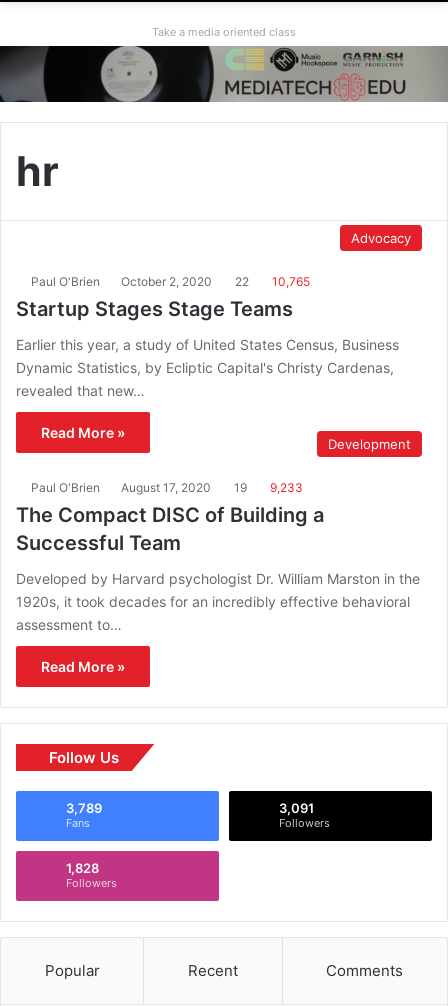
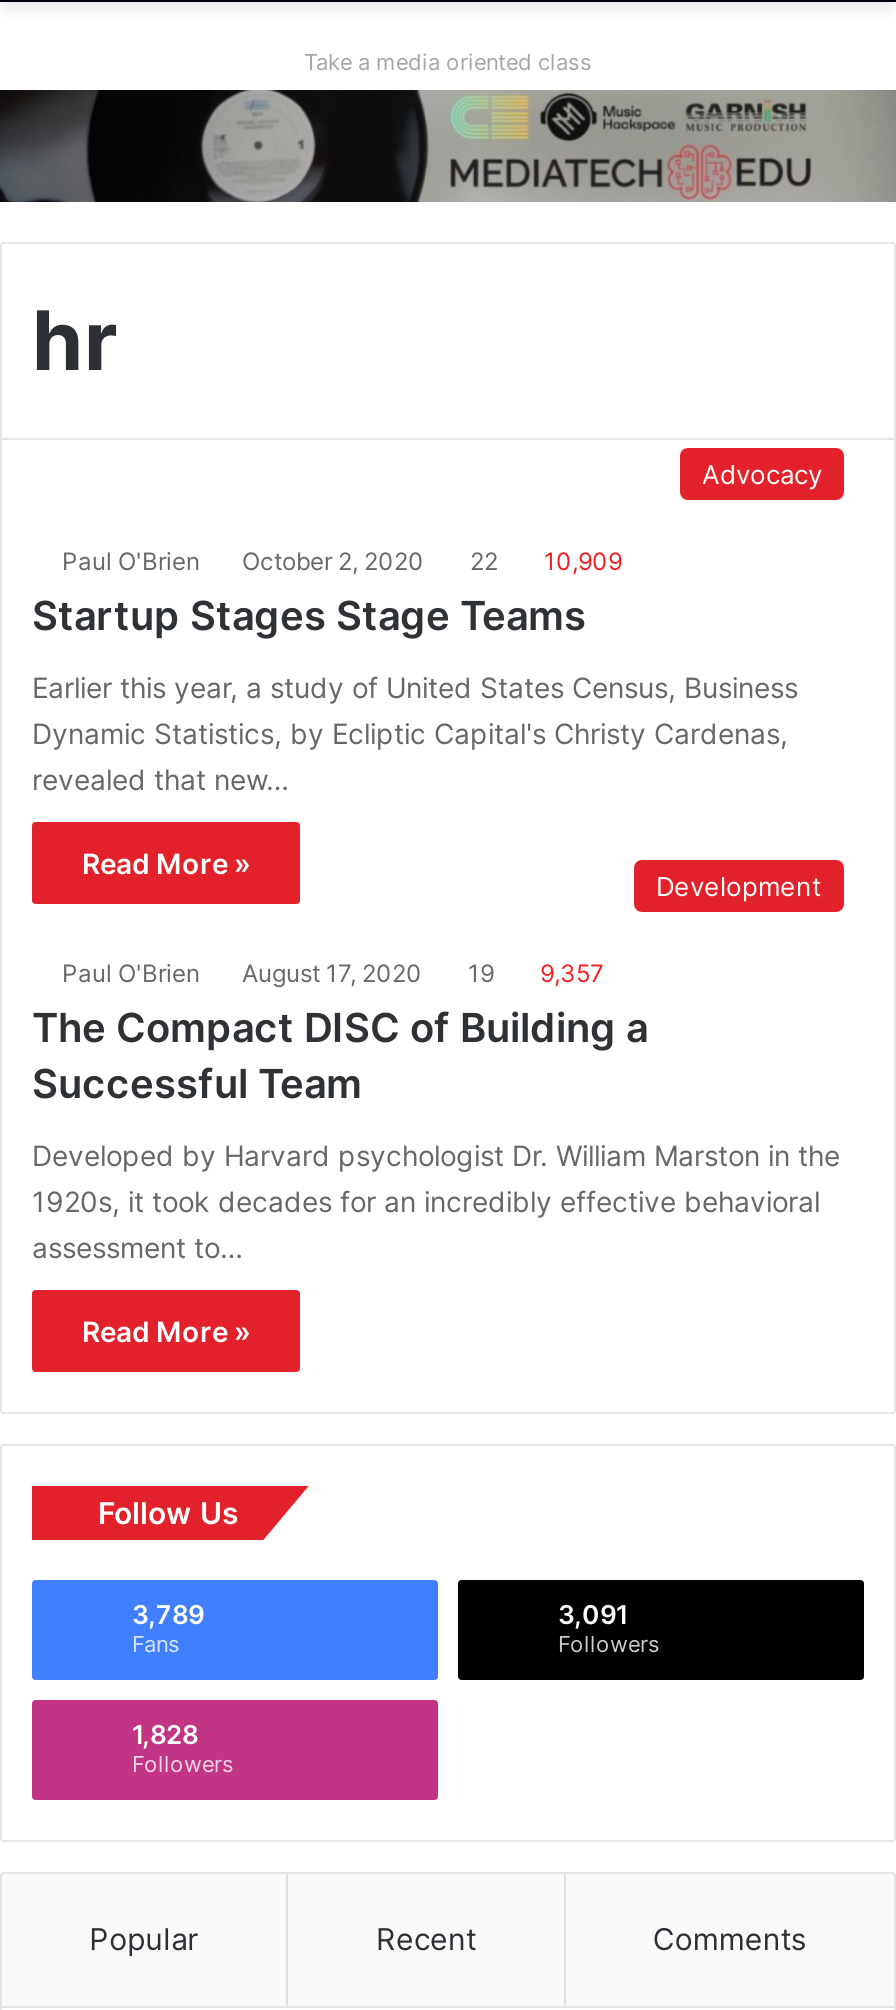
[31,273,310,288] Paul O'Brien October 2, 2020 22 10,765 -> [62,545,622,575] Paul O'Brien October 2, 2020 22 10,909
[31,479,303,494] Paul O'Brien August 17, 2020 19 9,233 -> [62,957,604,987] Paul O'Brien August 17, 2020 19 9,357

